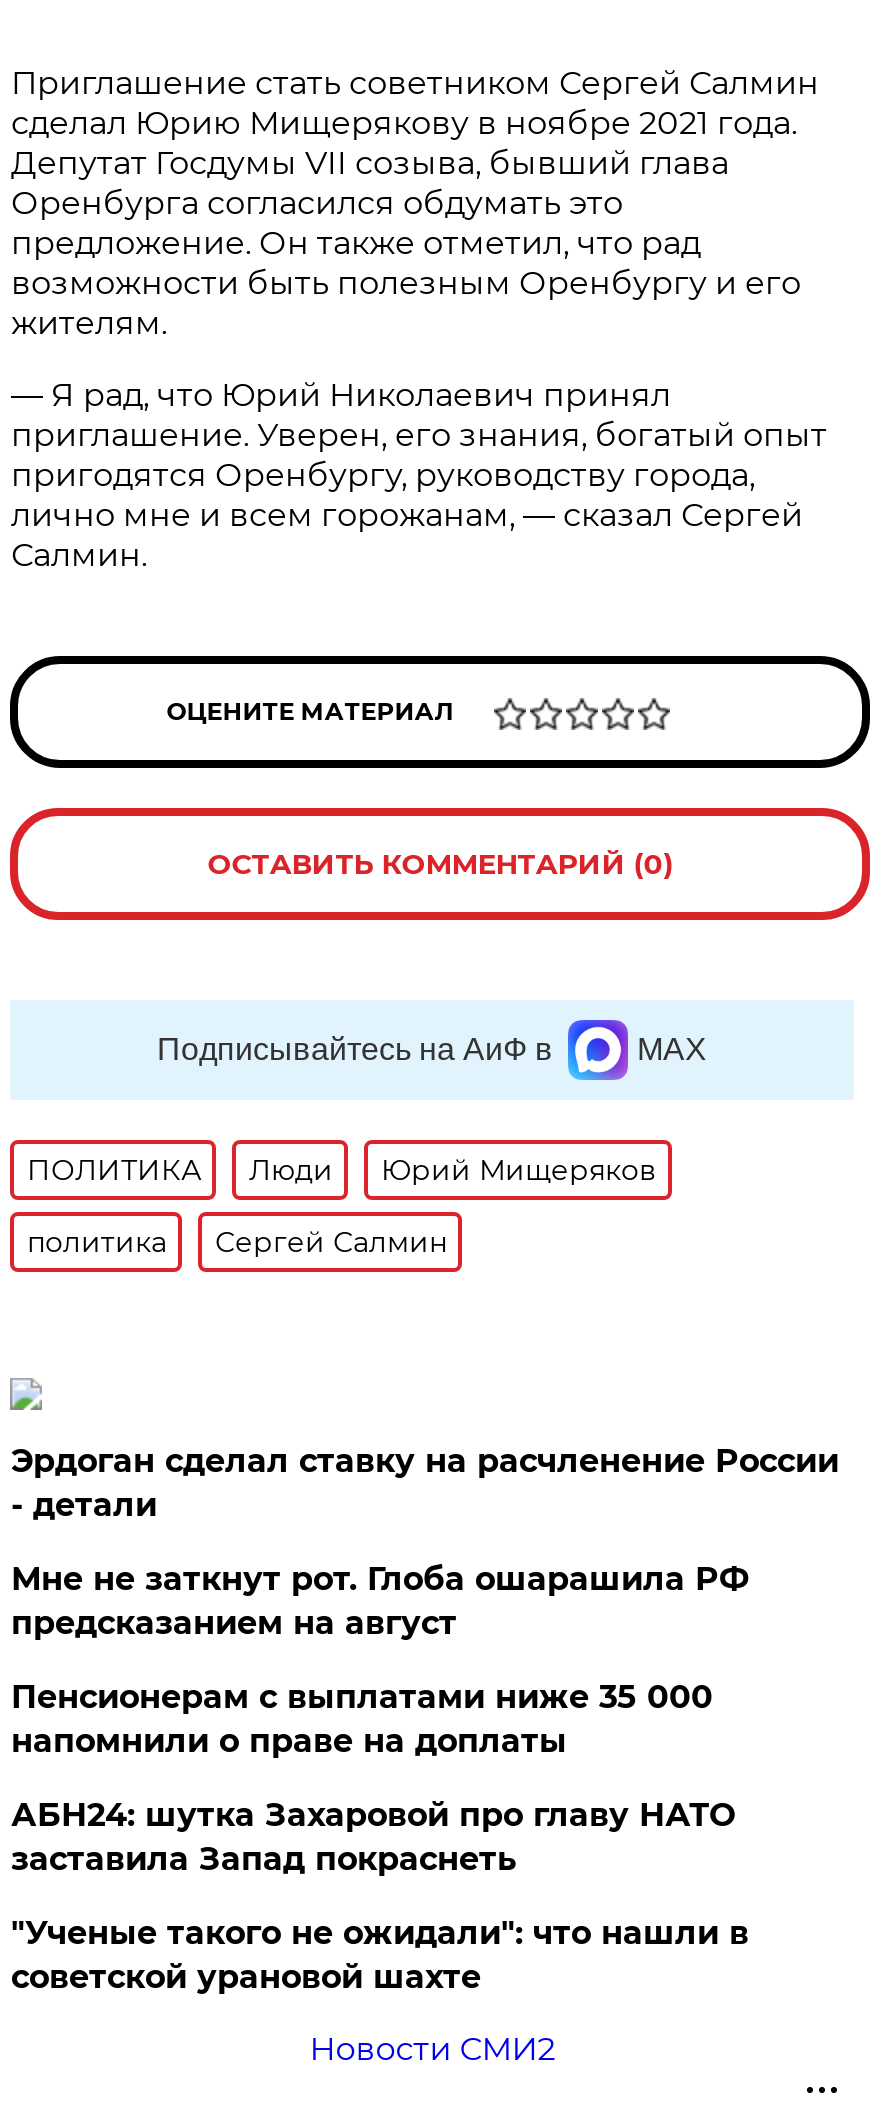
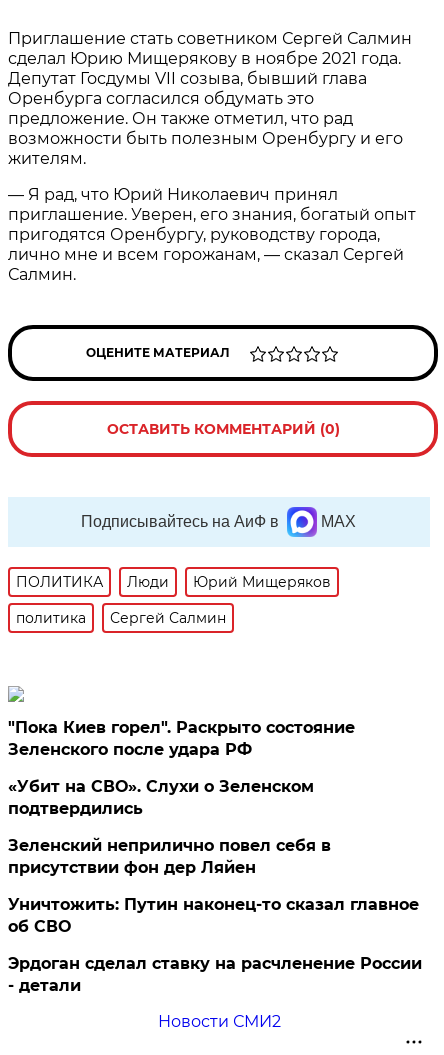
none -> [8,718,419,936] "Пока Киев горел". Раскрыто состояние | Зеленского после удара РФ | «Убит на СВО». Слухи о Зеленском | подтвердились | Зеленский неприлично повел cебя в | присутствии фон дер Ляйен | Уничтожить: Путин наконец-то сказал главное | об СВО
moved [11,1442,839,1524] -> [8,954,422,995]: Эрдоган сделал ставку на расчленение России | - детали
[11,1560,749,1996] Мне не заткнут рот. Глоба ошарашила РФ | предсказанием на август | Пенсионерам с выплатами ниже 35 000 | напомнили о праве на доплаты | АБН24: шутка Захаровой про главу НАТО | заставила Запад покраснеть | "Ученые такого не ожидали": что нашли в | советской урановой шахте -> none

